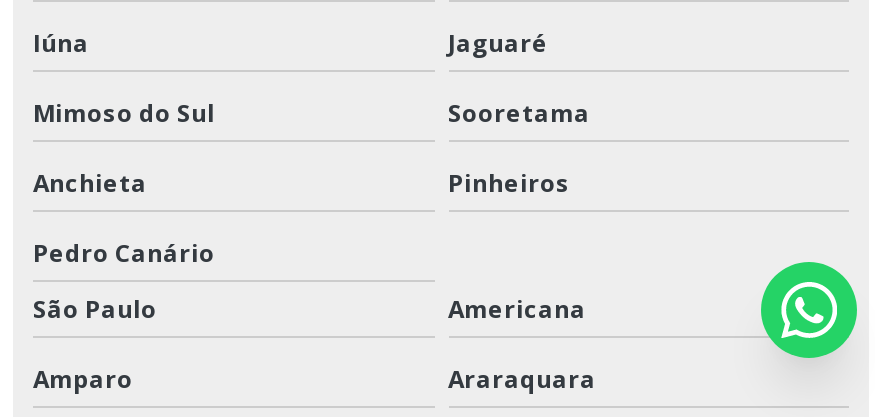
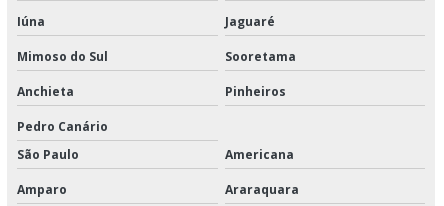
[759,260,859,366] [image] -> none

